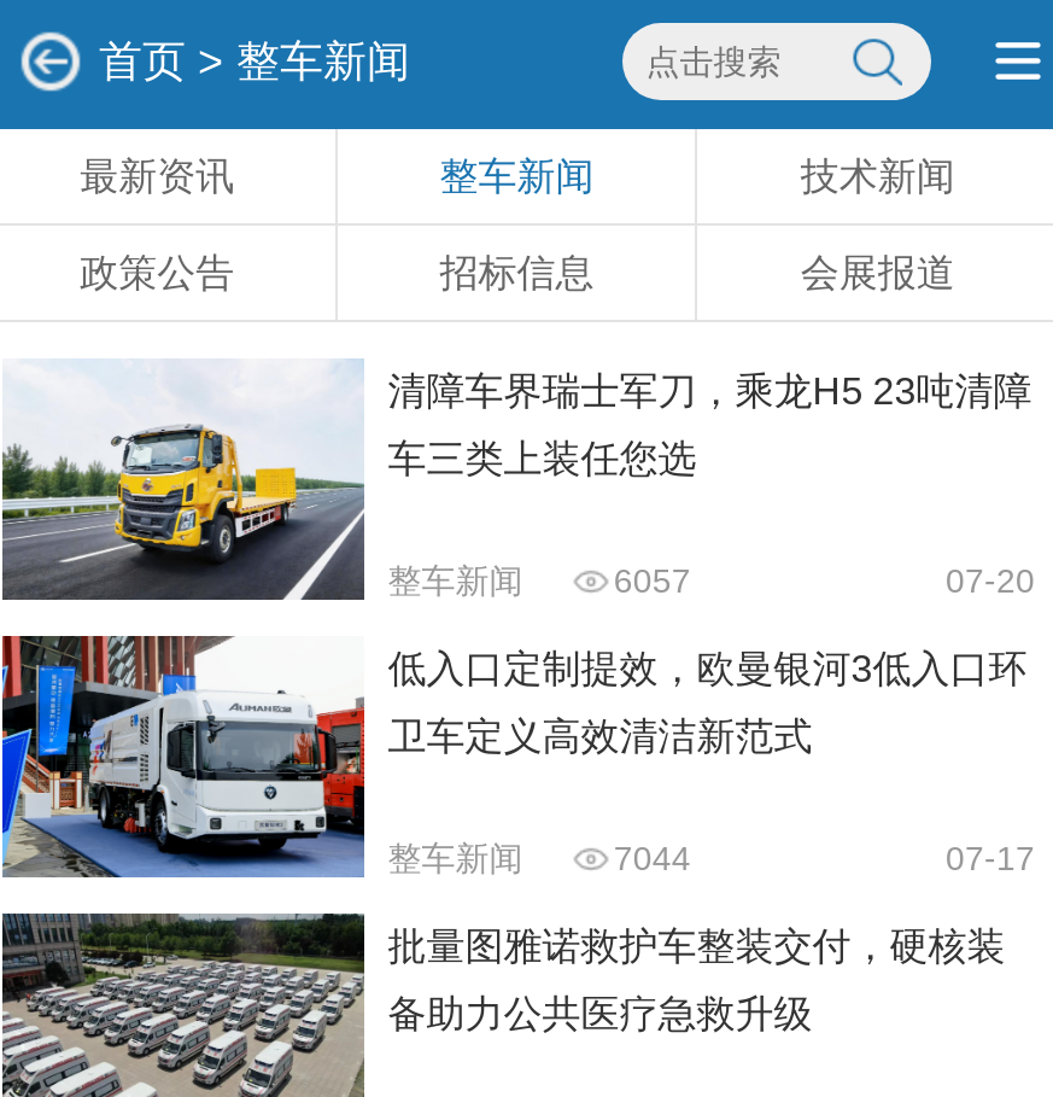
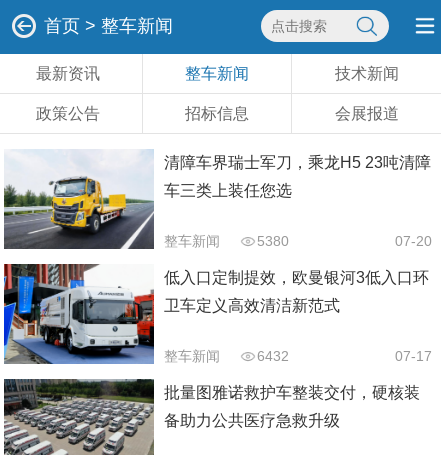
[614,561,691,600] 6057 -> [257,233,289,249] 5380
[614,838,691,877] 7044 -> [257,348,289,364] 6432

